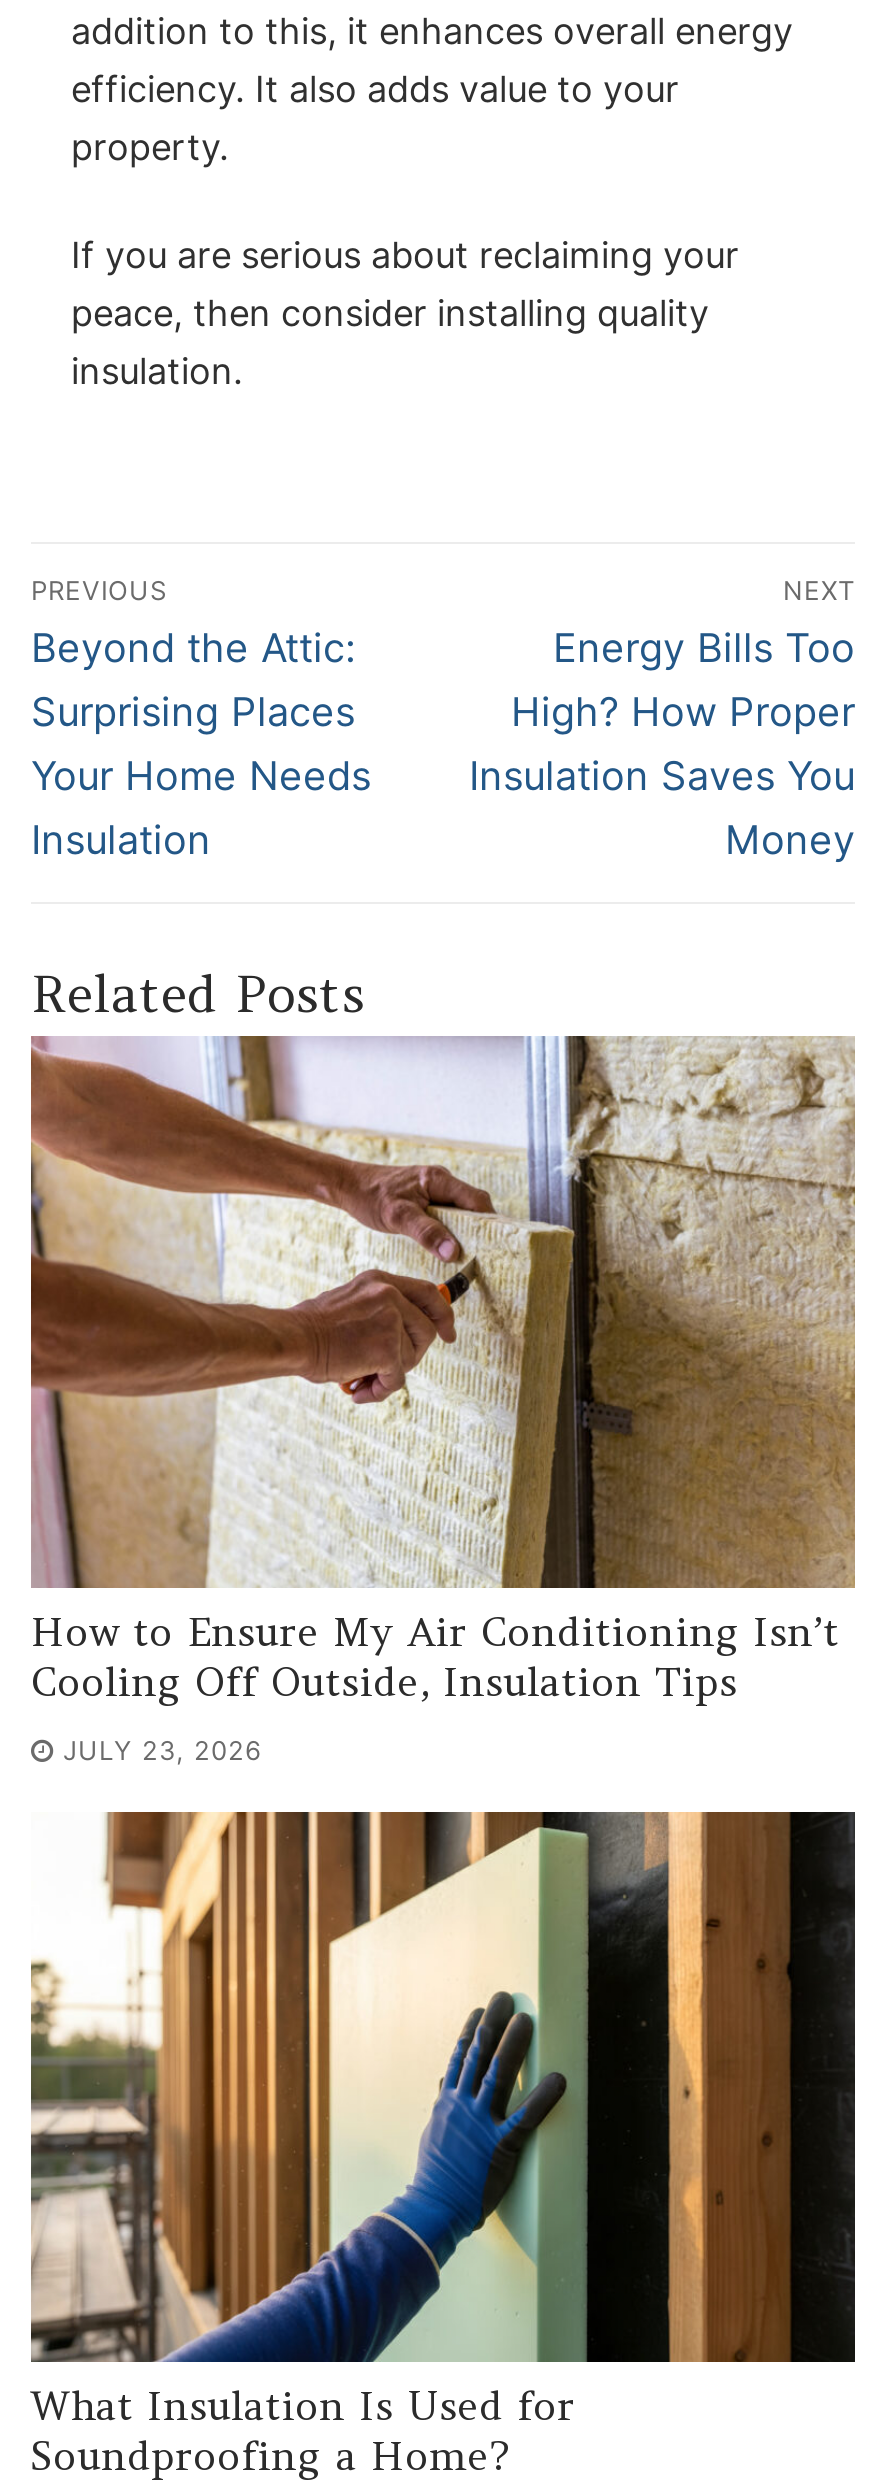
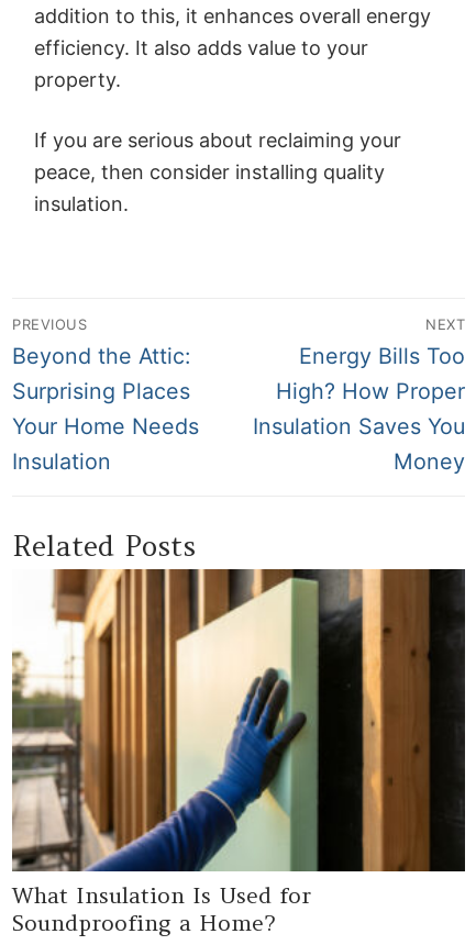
[29,1034,857,1767] [image] | How to Ensure My Air Conditioning Isn’t | Cooling Off Outside, Insulation Tips | JULY 23, 2026 -> none

